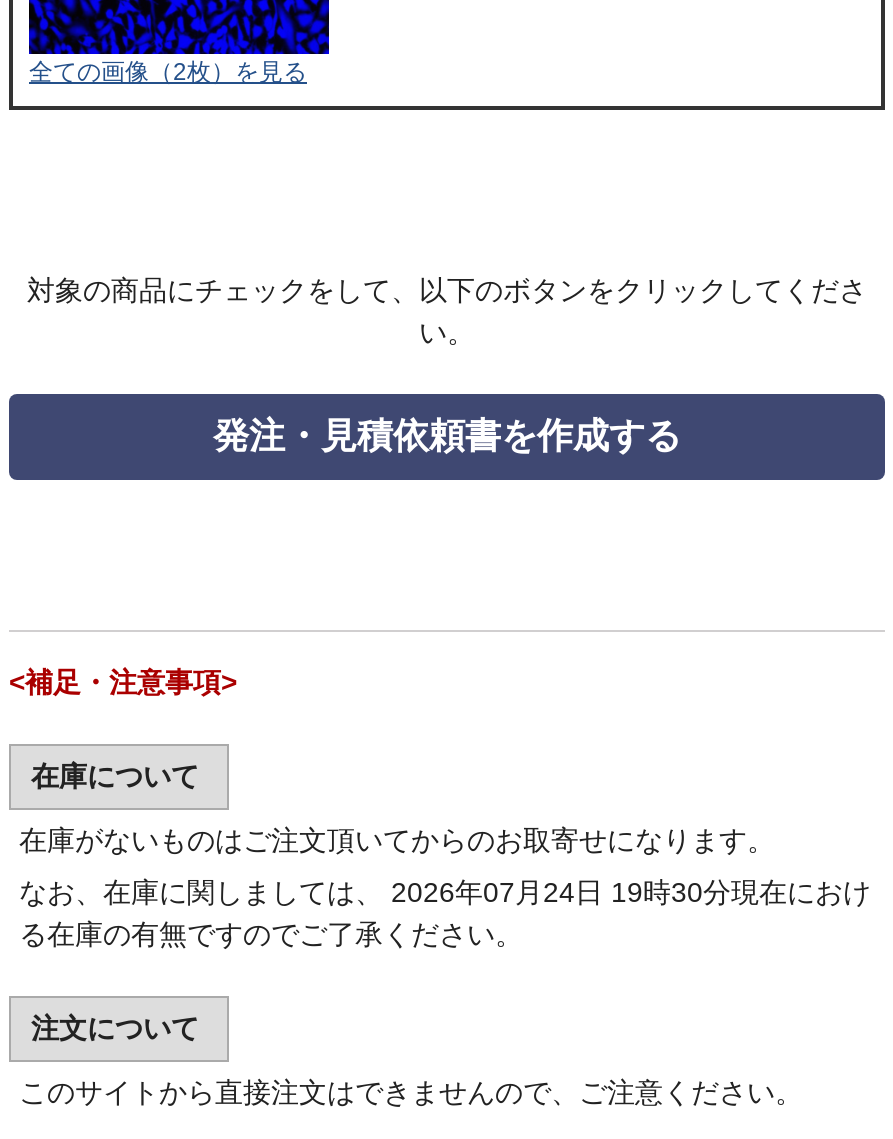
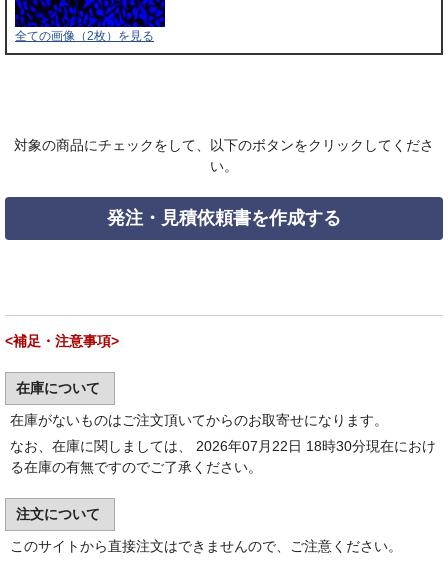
[19,877,871,909] なお、在庫に関しましては、 2026年07月24日 19時30分現在におけ -> [10,438,436,454] なお、在庫に関しましては、 2026年07月22日 18時30分現在におけ

